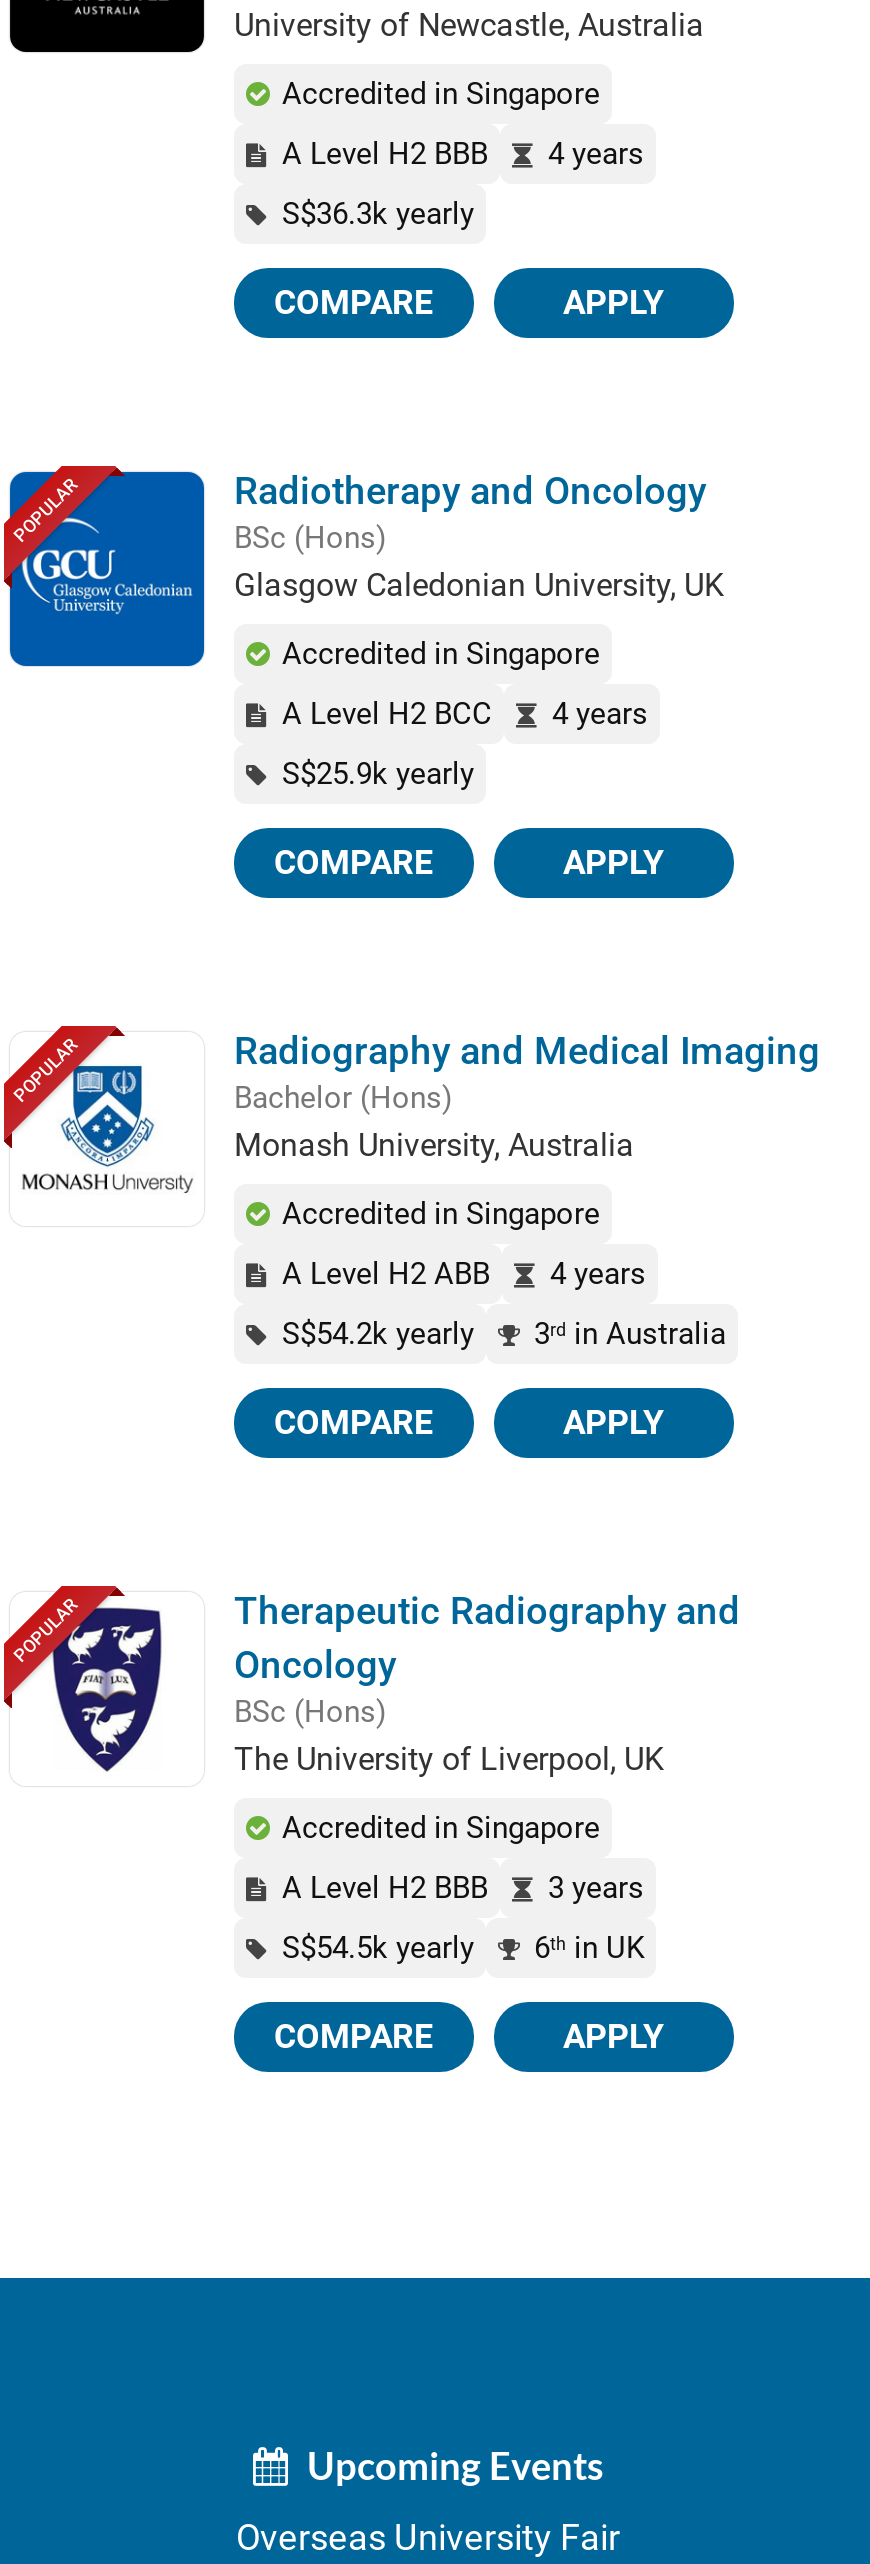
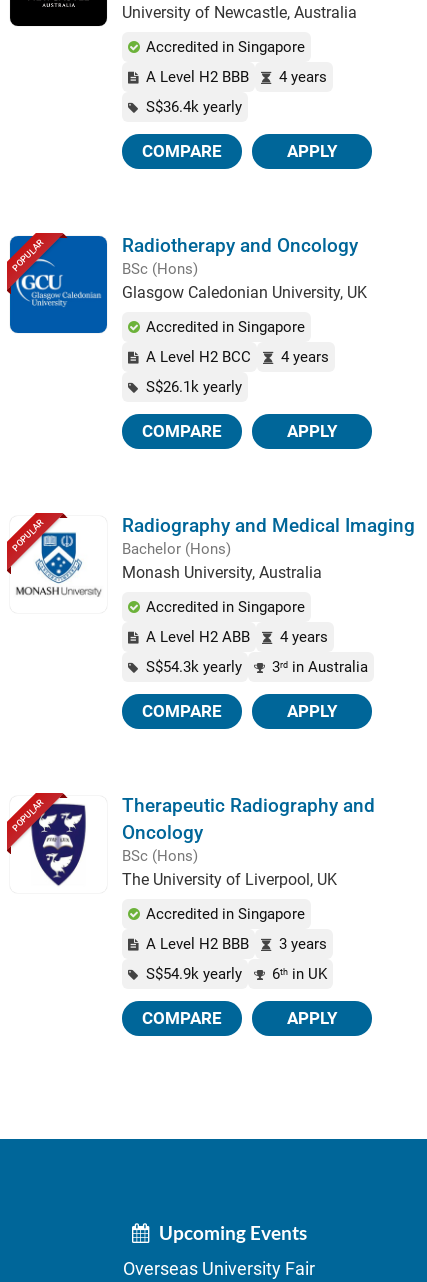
[282,196,474,232] S$36.3k yearly -> [146,98,242,116] S$36.4k yearly
[282,756,474,792] S$25.9k yearly -> [146,378,242,396] S$26.1k yearly
[282,1316,726,1352] S$54.2k yearly 3rd in Australia -> [146,658,368,676] S$54.3k yearly 3rd in Australia
[282,1930,644,1966] S$54.5k yearly 6th in UK -> [146,965,327,983] S$54.9k yearly 6th in UK

